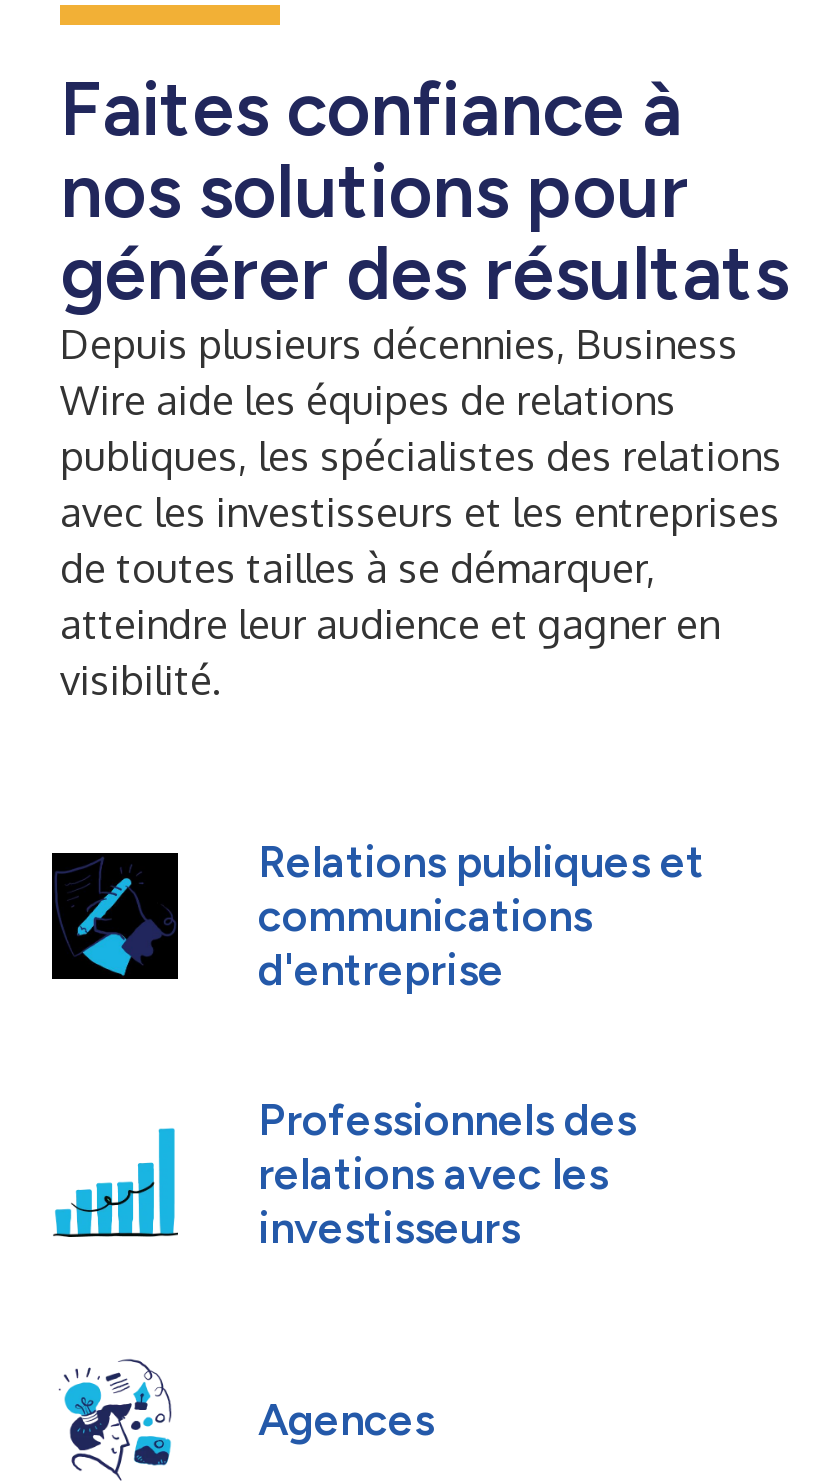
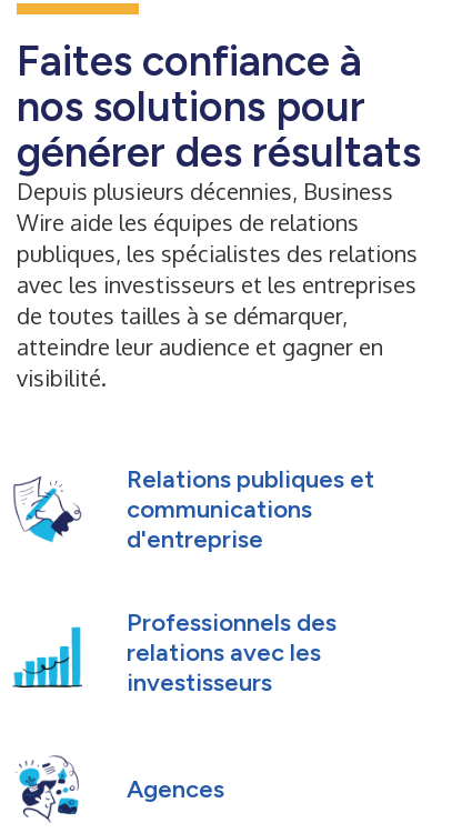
[50,851,180,981] [image] -> [12,474,82,544] [image]

